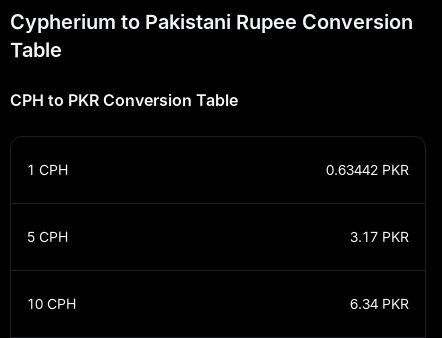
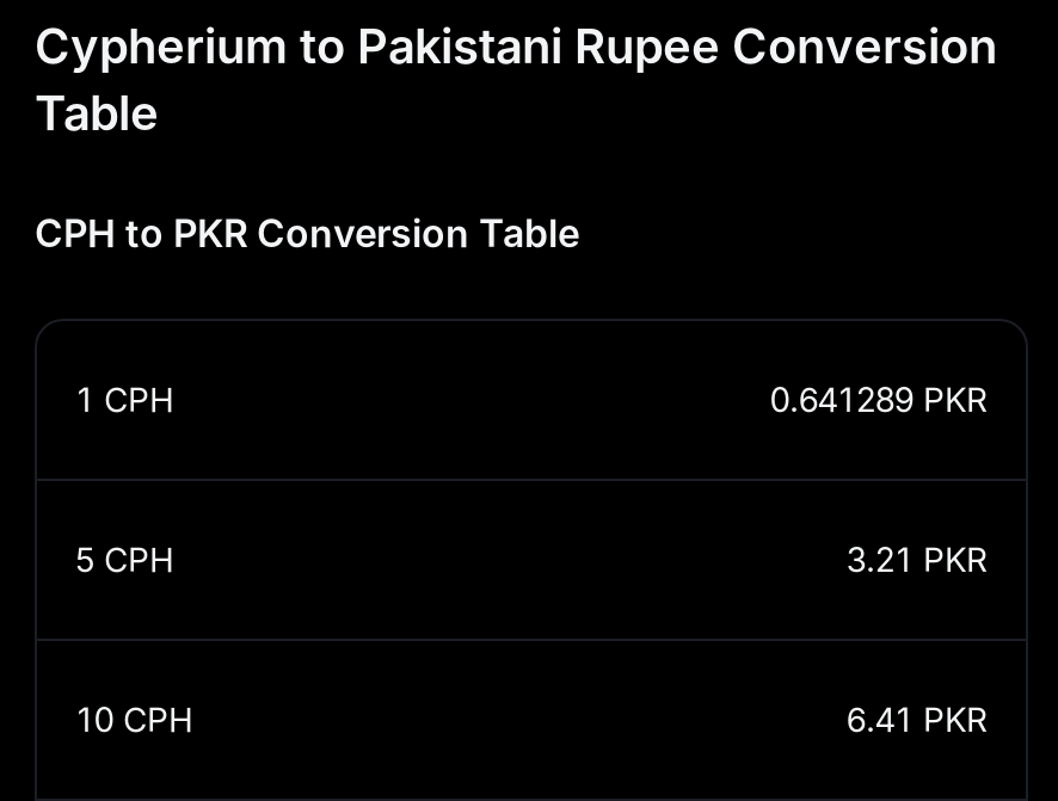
[326,161,409,178] 0.63442 PKR -> [770,378,988,419] 0.641289 PKR
[350,228,409,245] 3.17 PKR -> [847,538,988,579] 3.21 PKR
[350,295,409,312] 6.34 PKR -> [847,698,988,739] 6.41 PKR

